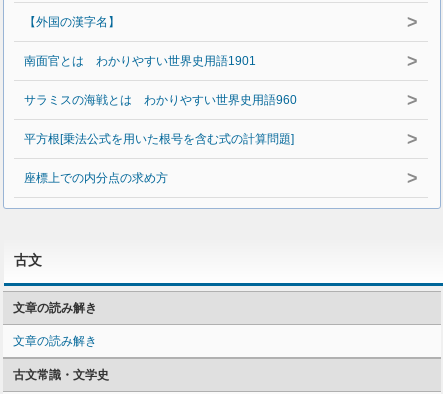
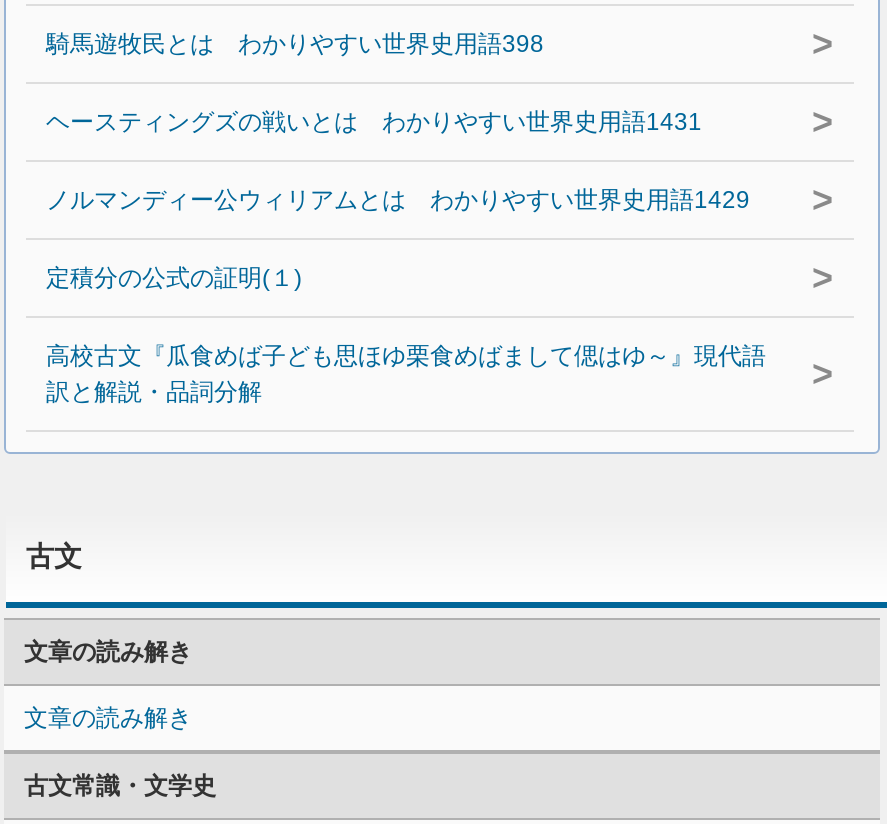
[24,15,120,29] 【外国の漢字名】 -> [46,30,544,58] 騎馬遊牧民とは わかりやすい世界史用語398
[24,54,256,68] 南面官とは わかりやすい世界史用語1901 -> [46,108,702,136] ヘースティングズの戦いとは わかりやすい世界史用語1431
[24,93,297,107] サラミスの海戦とは わかりやすい世界史用語960 -> [46,186,750,214] ノルマンディー公ウィリアムとは わかりやすい世界史用語1429
[24,132,294,146] 平方根[乗法公式を用いた根号を含む式の計算問題] -> [46,264,302,292] 定積分の公式の証明(１)
[24,171,168,185] 座標上での内分点の求め方 -> [46,342,766,406] 高校古文『瓜食めば子ども思ほゆ栗食めばまして偲はゆ～』現代語 | 訳と解説・品詞分解

